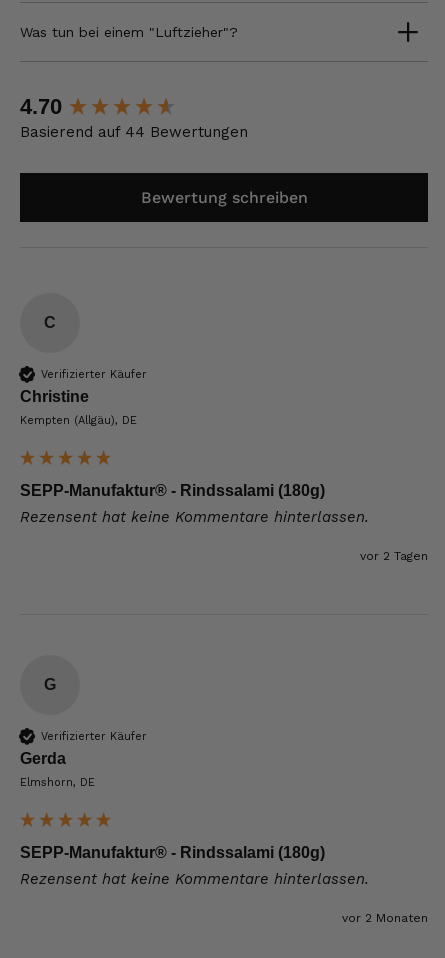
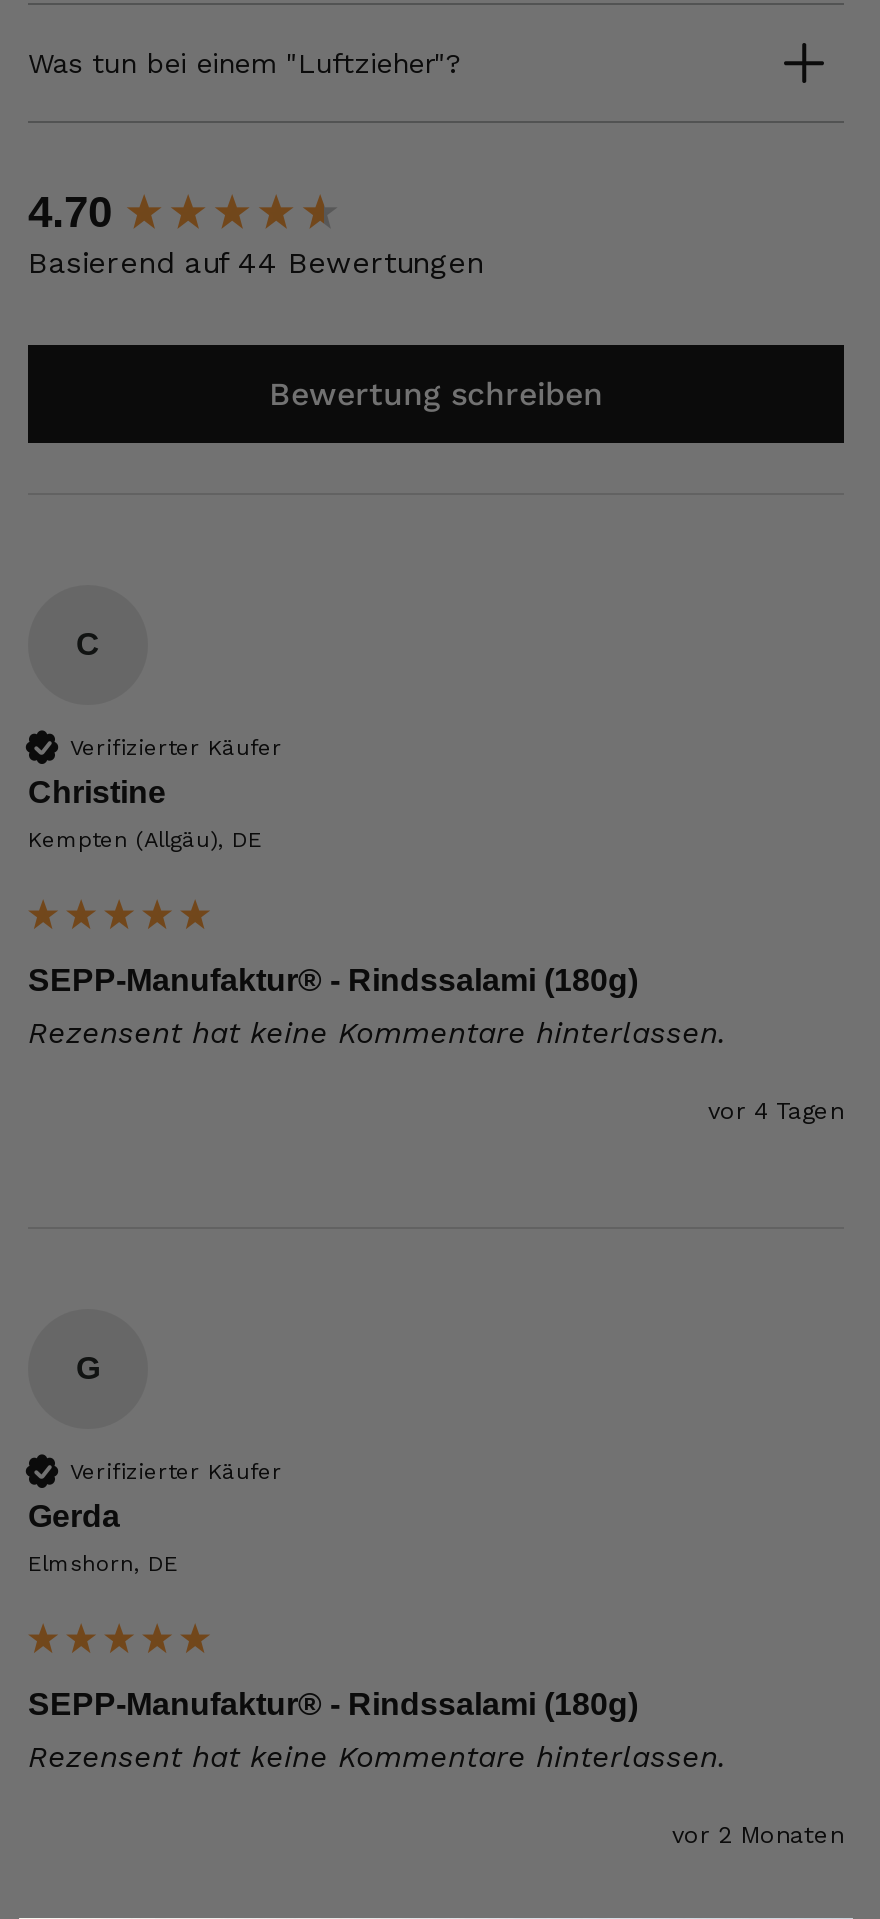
[360,549,428,563] vor 2 Tagen -> [708,1098,844,1126] vor 4 Tagen

